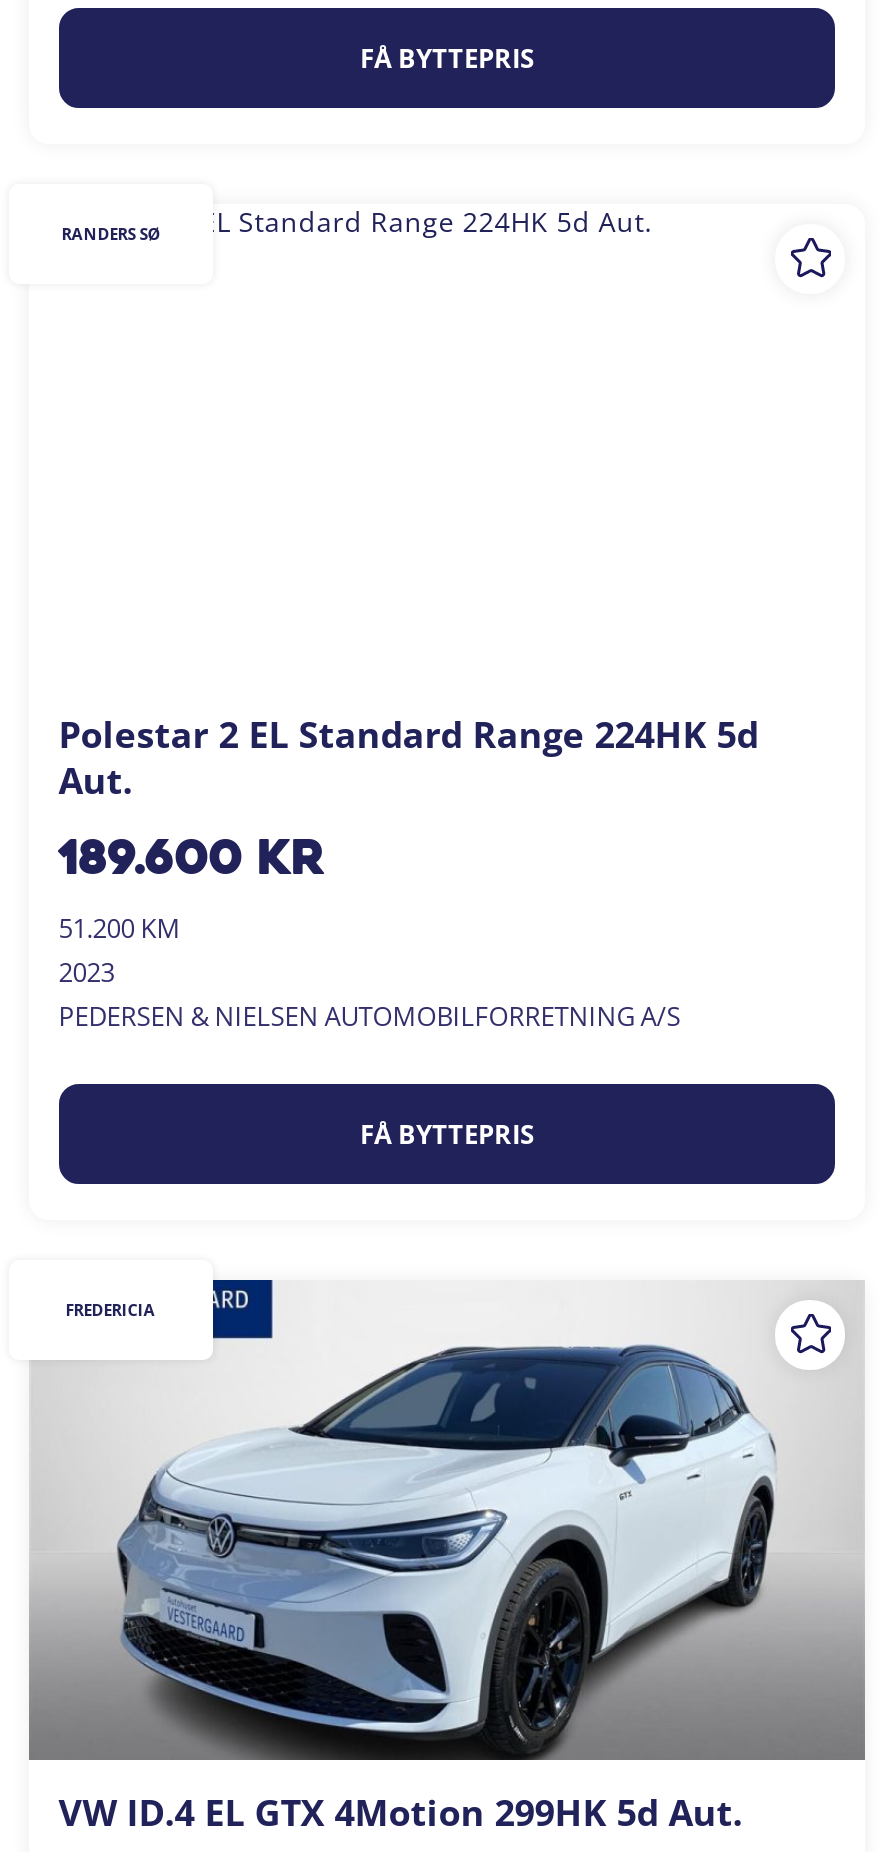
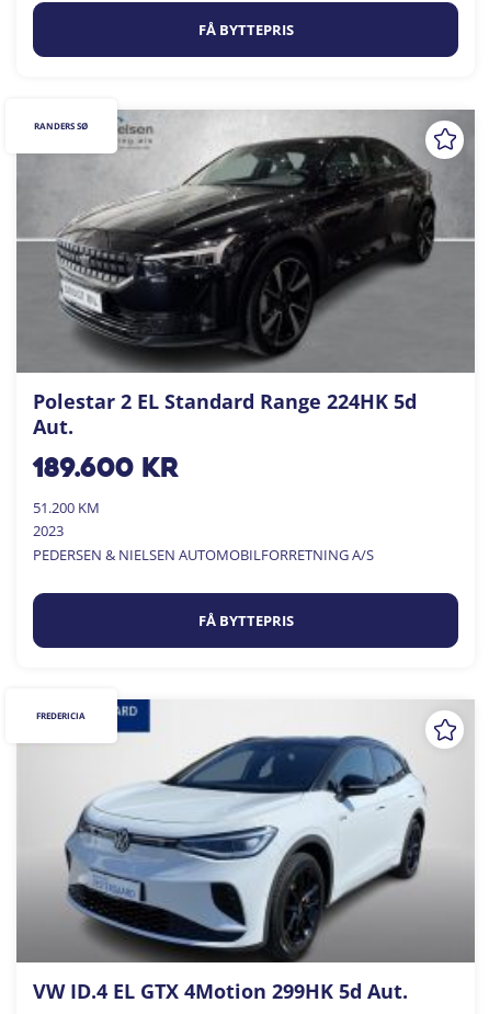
none -> [15,109,476,374] [image]

